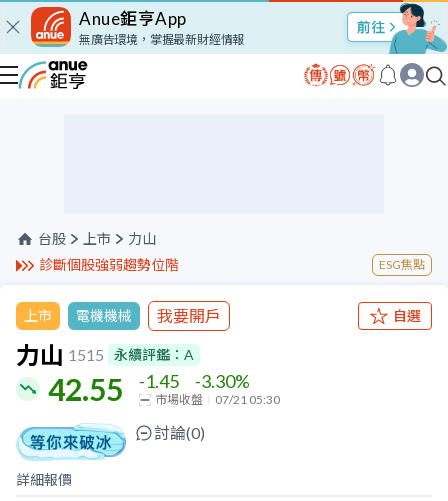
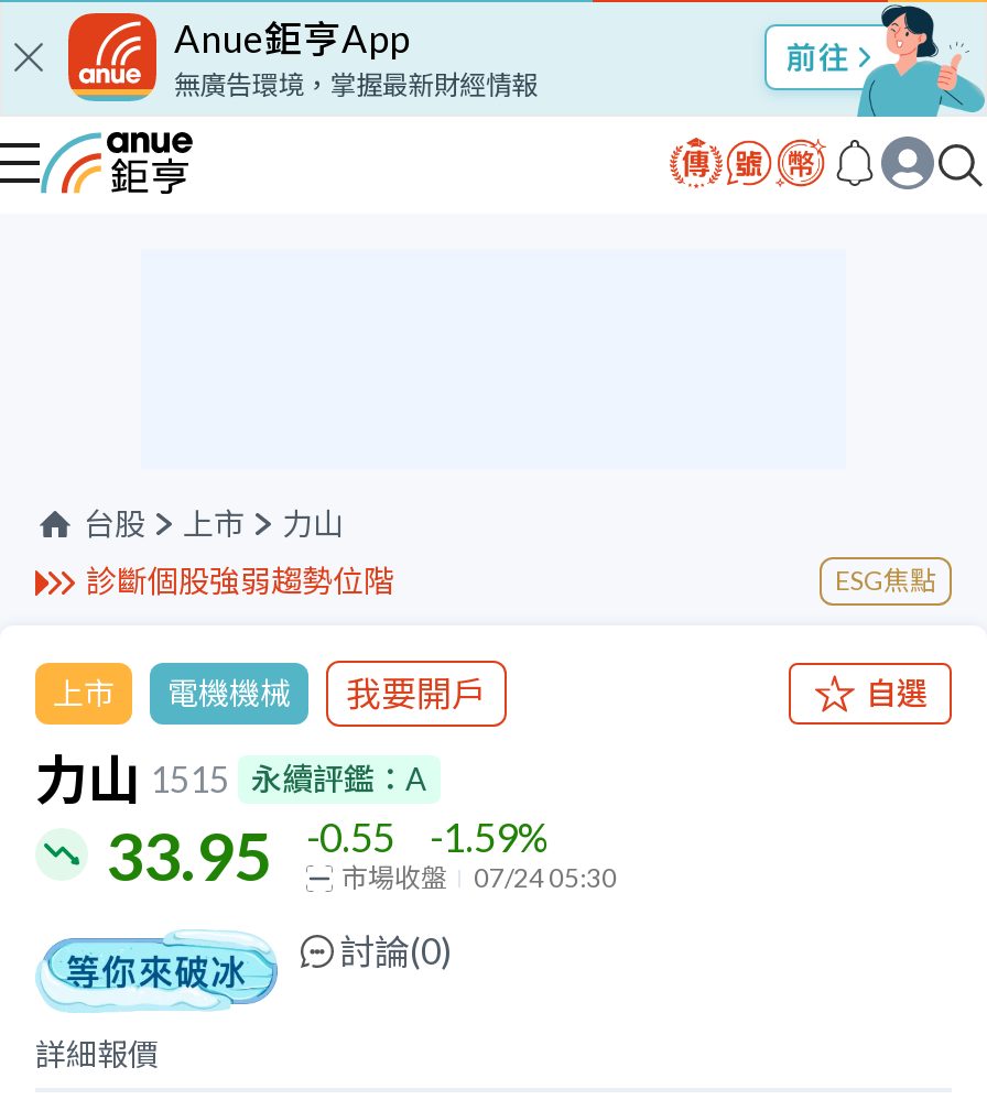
[48,371,123,407] 42.55 -> [106,815,271,894] 33.95
[139,370,179,392] -1.45 -> [306,813,394,861] -0.55
[195,370,250,392] -3.30% -> [430,813,551,861] -1.59%
[155,392,280,407] 市場收盤 07/21 05:30 -> [341,861,617,894] 市場收盤 07/24 05:30

